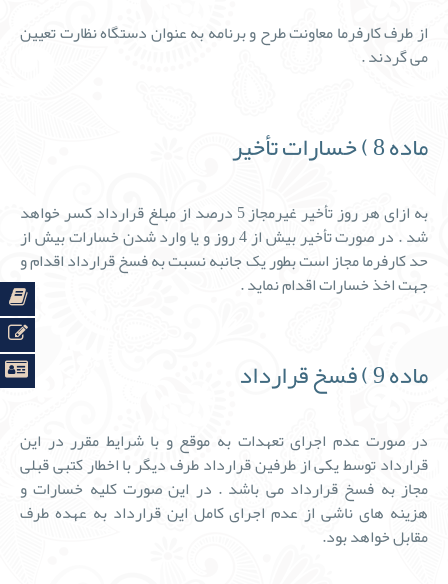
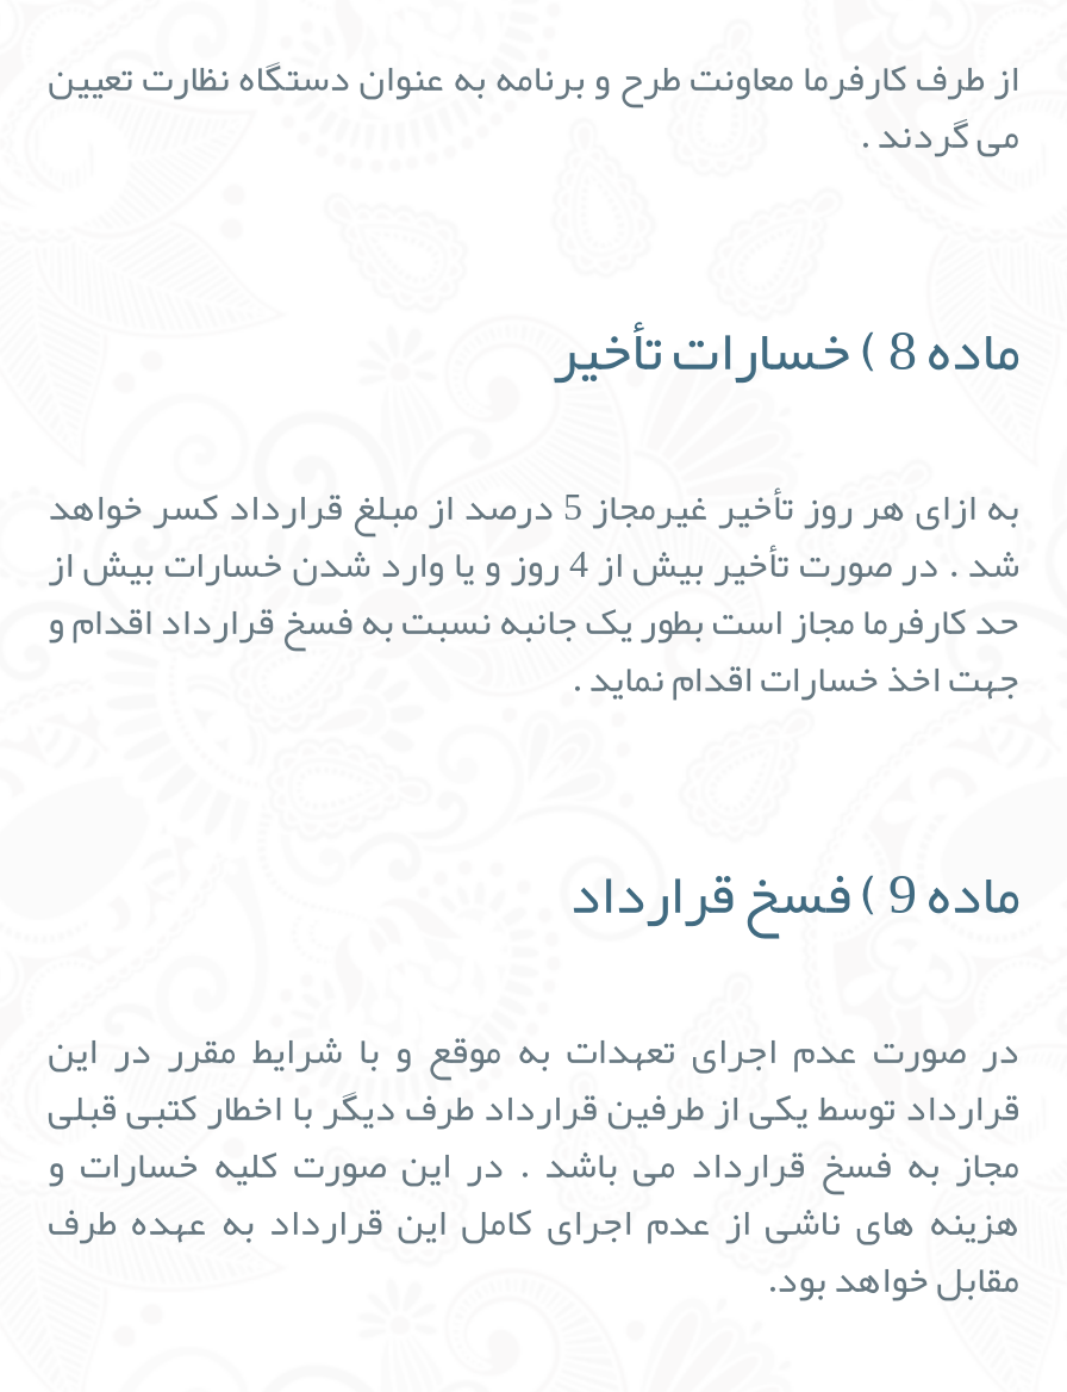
[3,281,36,389] [image] -> none

